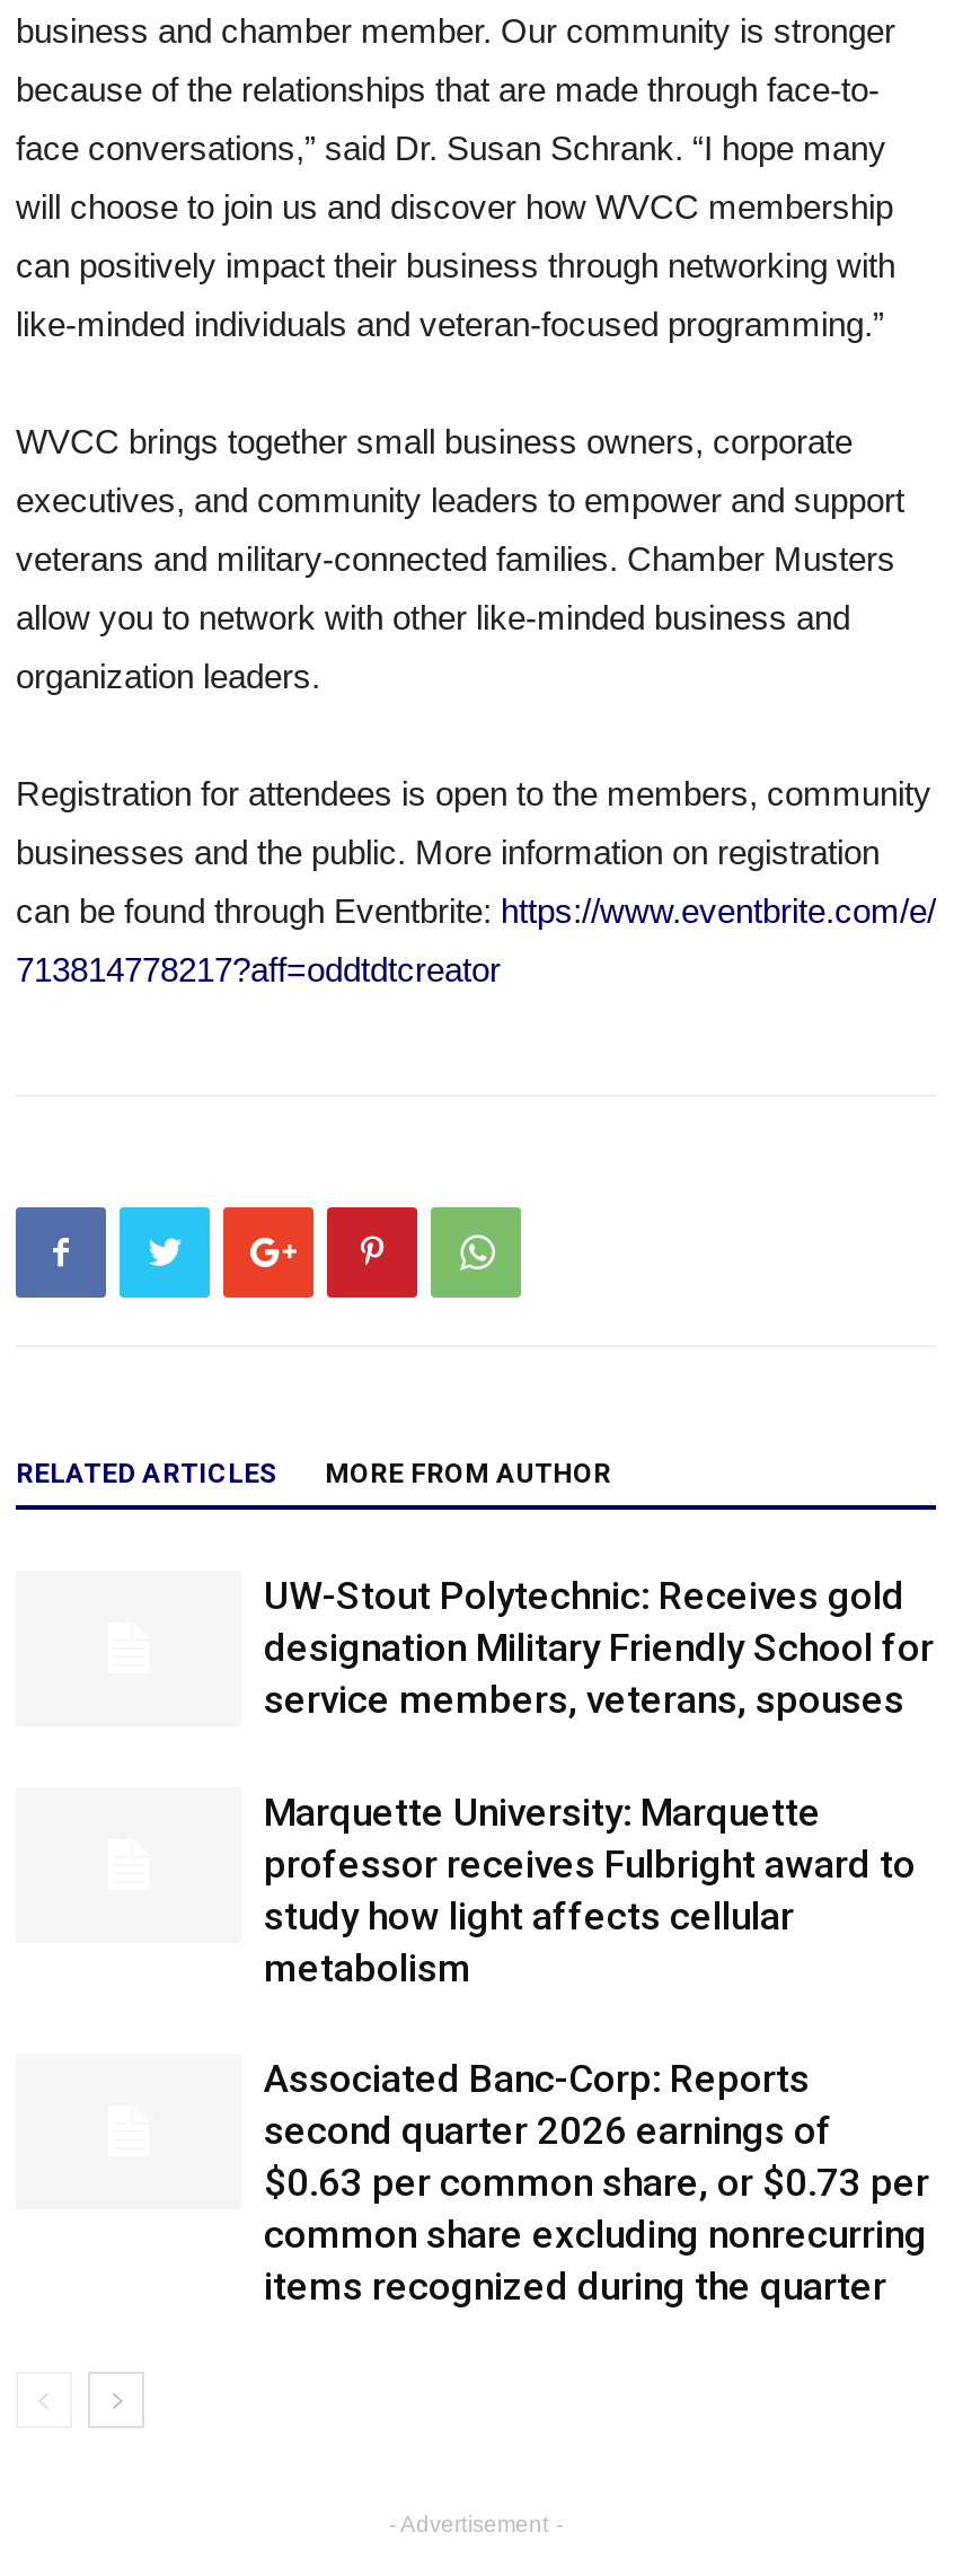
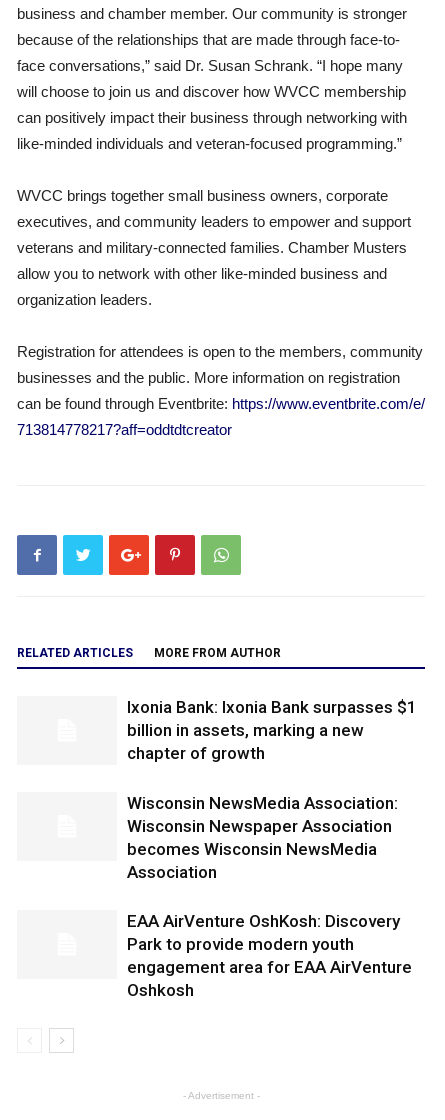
[264,1573,934,1722] UW-Stout Polytechnic: Receives gold | designation Military Friendly School for | service members, veterans, spouses -> [127,697,417,763] Ixonia Bank: Ixonia Bank surpasses $1 | billion in assets, marking a new | chapter of growth
[264,1790,916,1990] Marquette University: Marquette | professor receives Fulbright award to | study how light affects cellular | metabolism -> [127,793,398,882] Wisconsin NewsMedia Association: | Wisconsin Newspaper Association | becomes Wisconsin NewsMedia | Association
[264,2056,929,2309] Associated Banc-Corp: Reports | second quarter 2026 earnings of | $0.63 per common share, or $0.73 per | common share excluding nonrecurring | items recognized during the quarter -> [127,911,412,1000] EAA AirVenture OshKosh: Discovery | Park to provide modern youth | engagement area for EAA AirVenture | Oshkosh

